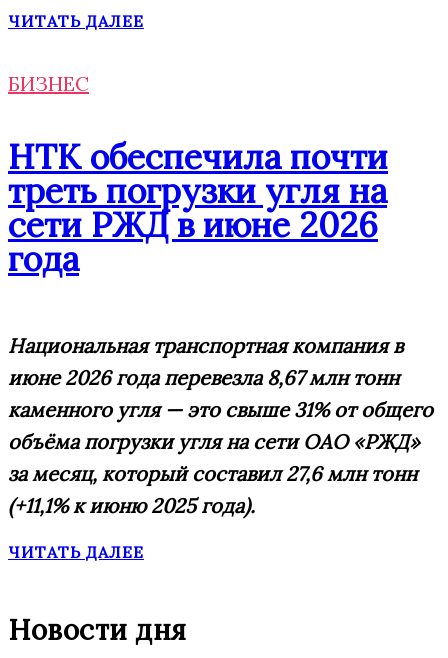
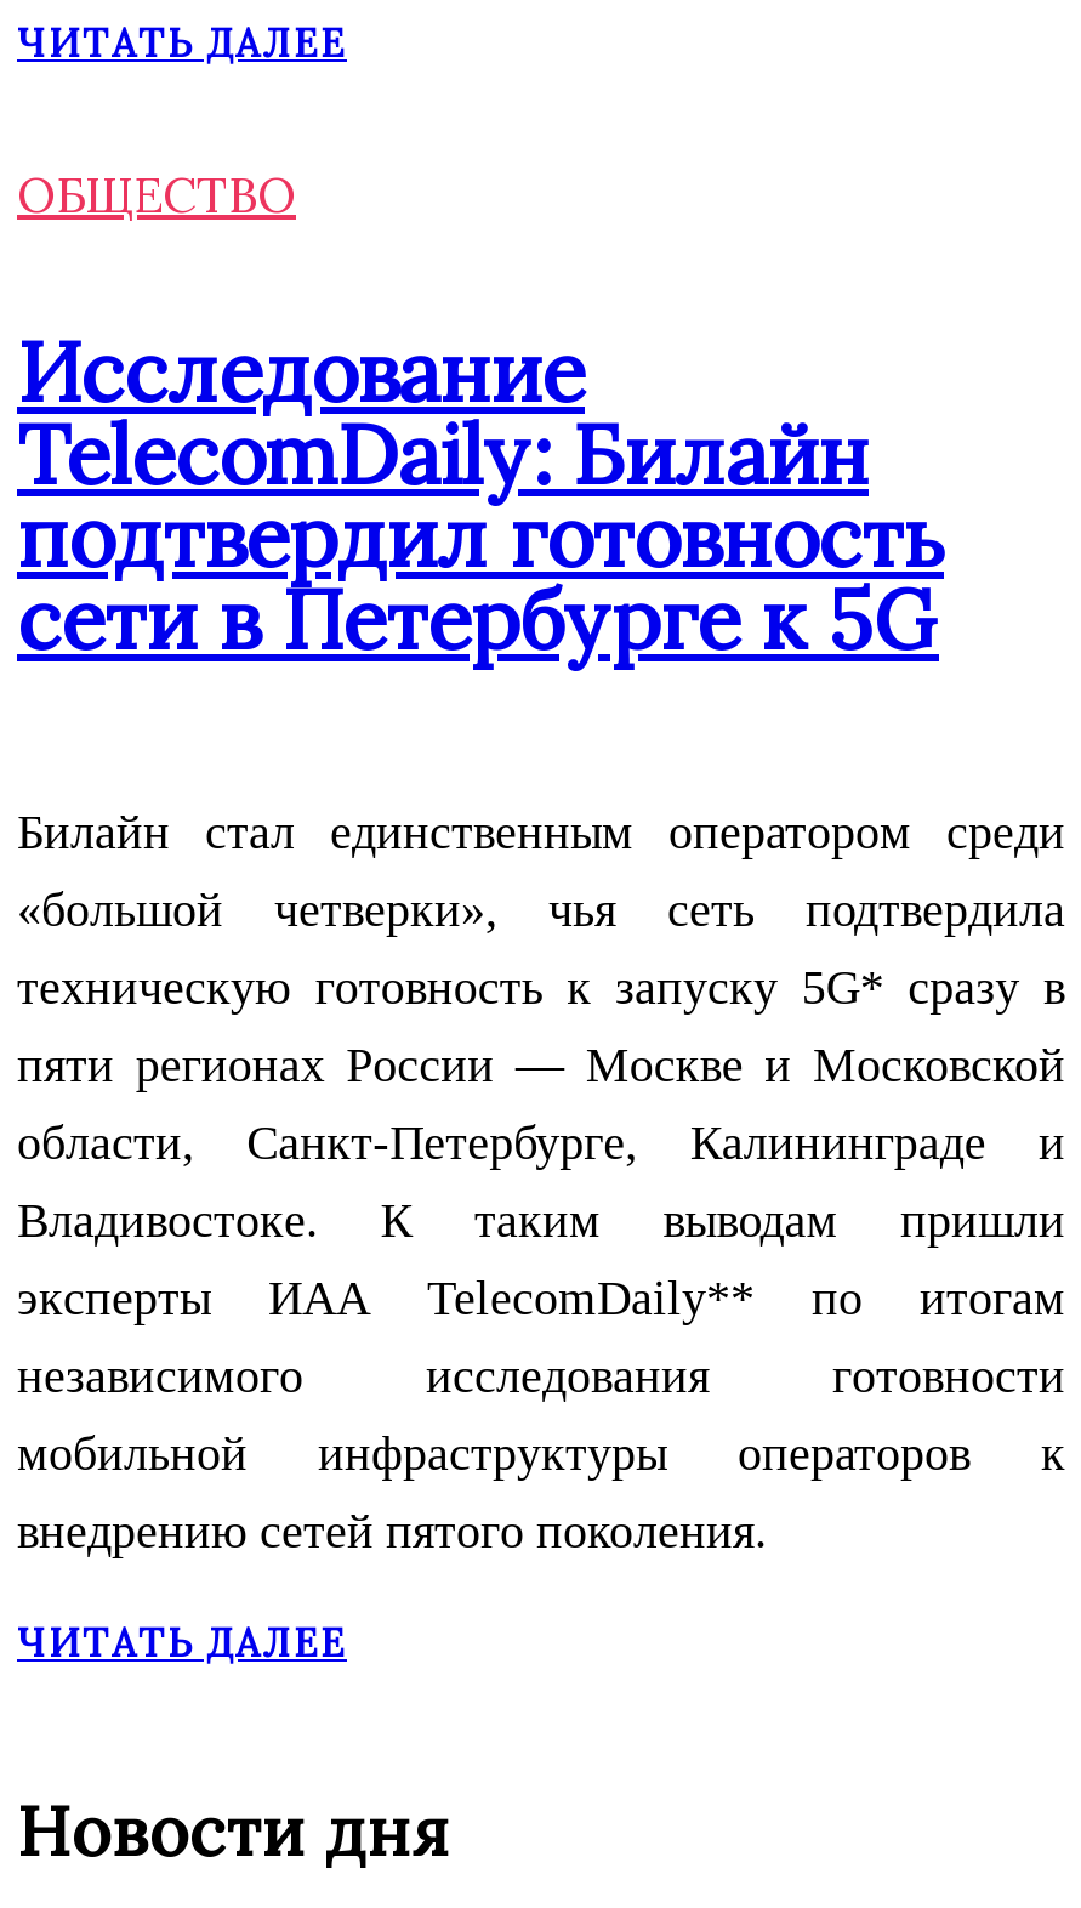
[8,71,433,518] БИЗНЕС | НТК обеспечила почти | треть погрузки угля на | сети РЖД в июне 2026 | года | Национальная транспортная компания в | июне 2026 года перевезла 8,67 млн тонн | каменного угля — это свыше 31% от общего | объёма погрузки угля на сети ОАО «РЖД» | за месяц, который составил 27,6 млн тонн | (+11,1% к июню 2025 года). -> [17,164,1065,1557] ОБЩЕСТВО | Исследование | TelecomDaily: Билайн | подтвердил готовность | сети в Петербурге к 5G | Билайн стал единственным оператором среди | «большой четверки», чья сеть подтвердила | техническую готовность к запуску 5G* сразу в | пяти регионах России — Москве и Московской | области, Санкт-Петербурге, Калининграде и | Владивостоке. К таким выводам пришли | эксперты ИАА TelecomDaily** по итогам | независимого исследования готовности | мобильной инфраструктуры операторов к | внедрению сетей пятого поколения.

